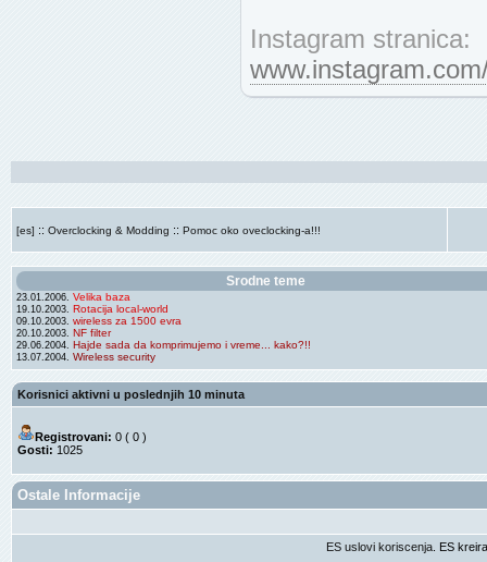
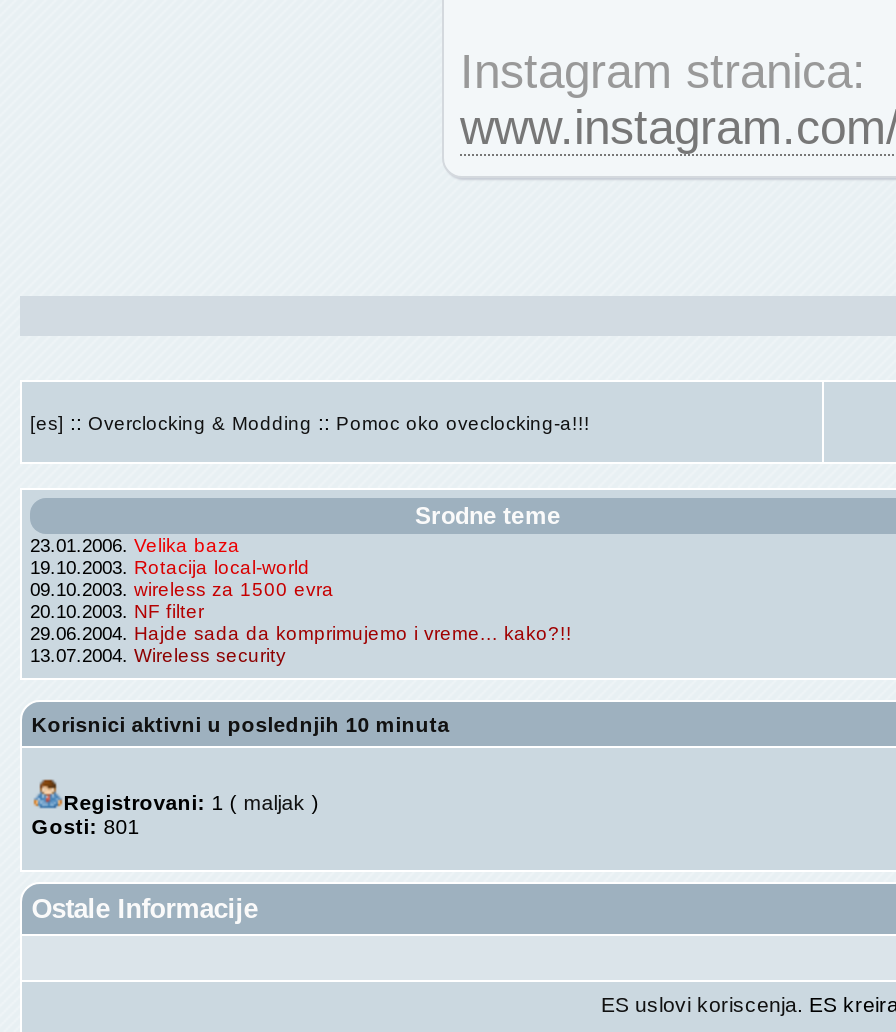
[17,431,147,457] Registrovani: 0 ( 0 ) | Gosti:1025 -> [32,791,320,839] Registrovani: 1 (maljak) | Gosti:801

